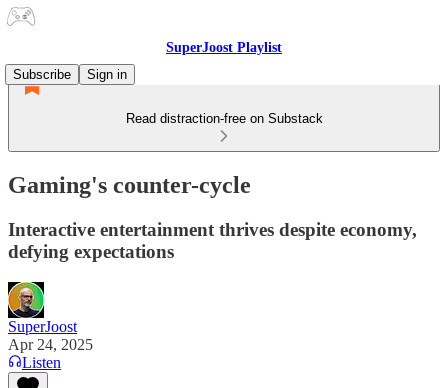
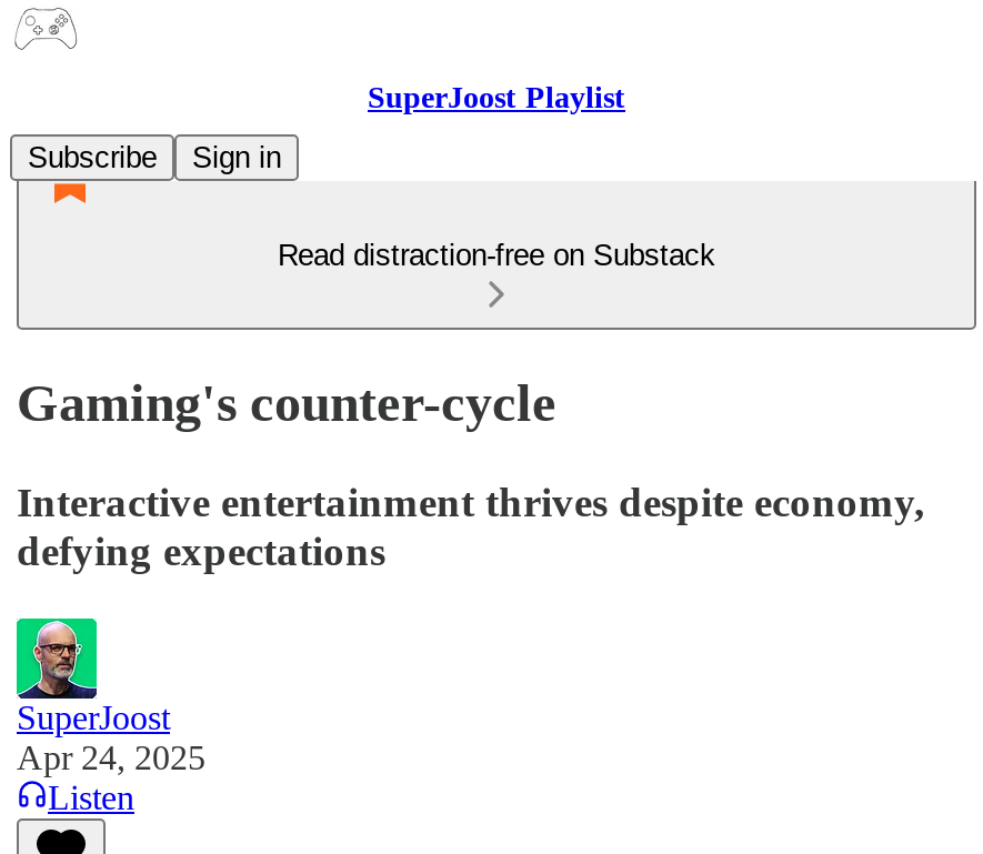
[7,281,45,315] [image] -> [14,616,99,692] [image]

